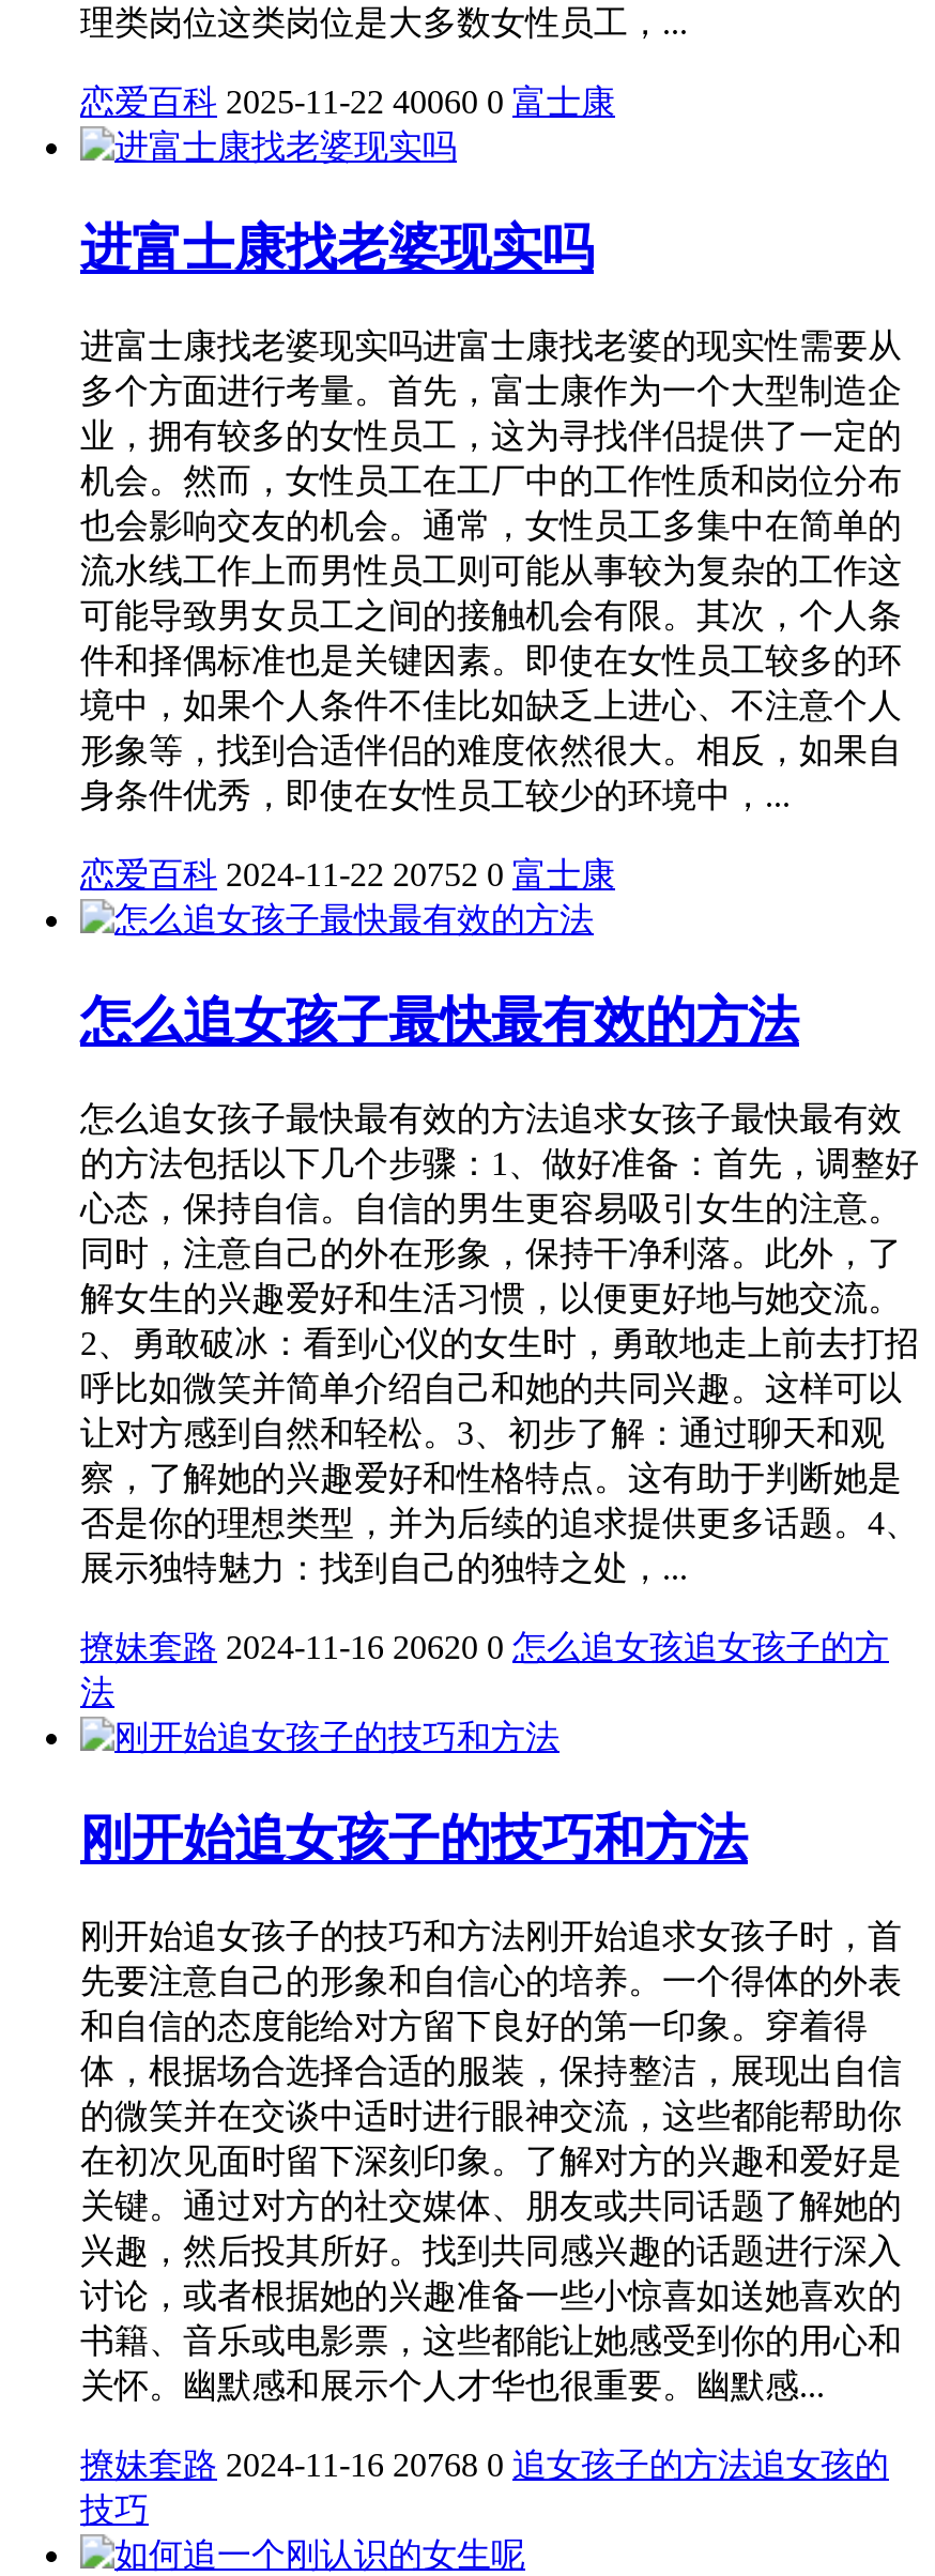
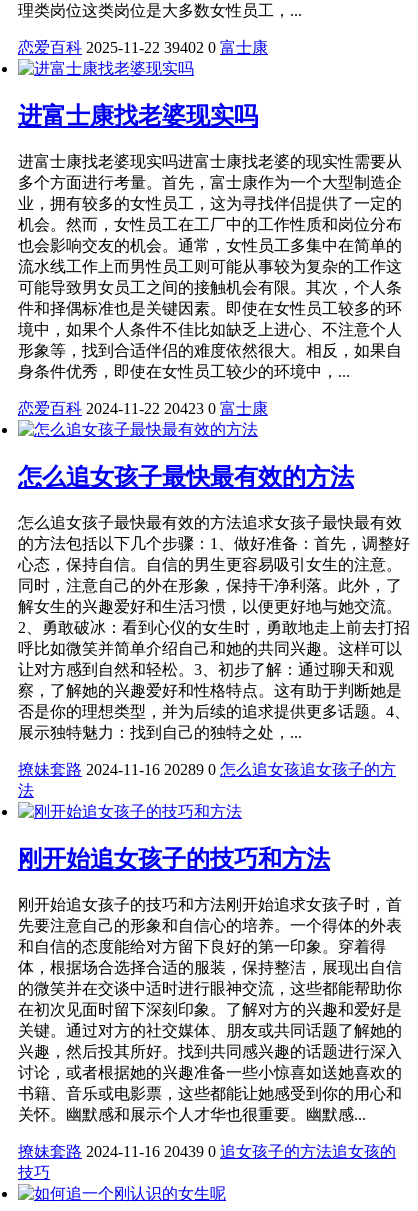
[80,84,615,120] 恋爱百科 2025-11-22 40060 0 富士康 -> [18,39,268,56] 恋爱百科 2025-11-22 39402 0 富士康
[80,856,615,893] 恋爱百科 2024-11-22 20752 0 富士康 -> [18,400,268,417] 恋爱百科 2024-11-22 20423 0 富士康
[80,1628,889,1665] 撩妹套路 2024-11-16 20620 0 怎么追女孩追女孩子的方 -> [18,761,396,778] 撩妹套路 2024-11-16 20289 0 怎么追女孩追女孩子的方
[80,2446,889,2482] 撩妹套路 2024-11-16 20768 0 追女孩子的方法追女孩的 -> [18,1143,396,1160] 撩妹套路 2024-11-16 20439 0 追女孩子的方法追女孩的

